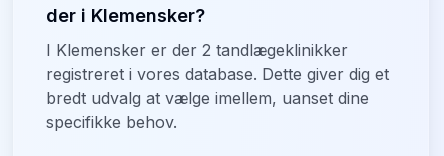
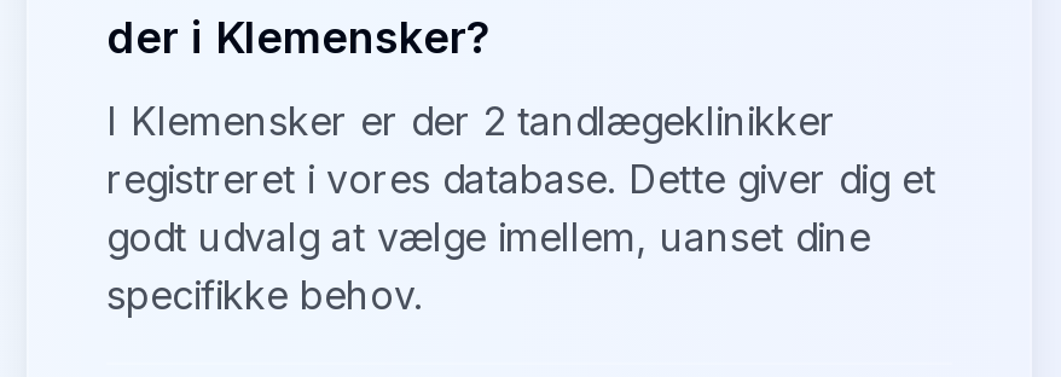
[46,88,369,108] bredt udvalg at vælge imellem, uanset dine -> [106,213,870,261] godt udvalg at vælge imellem, uanset dine

